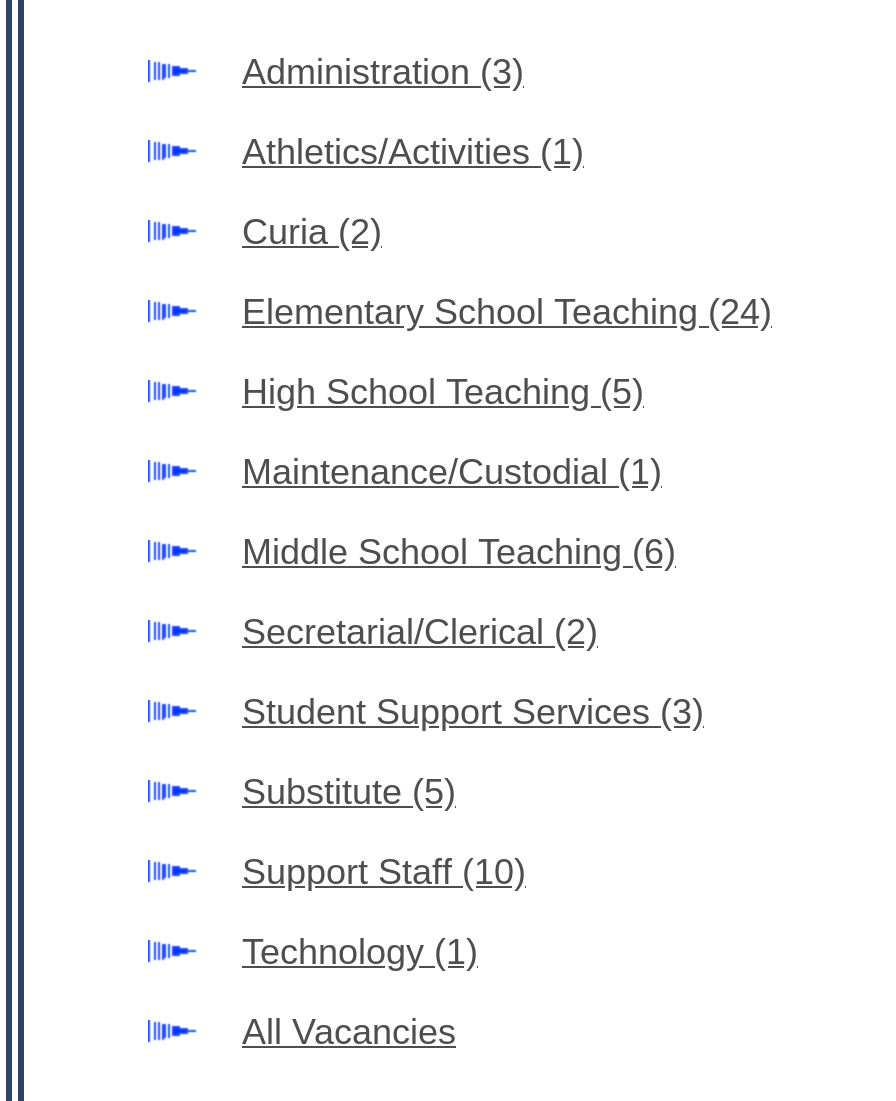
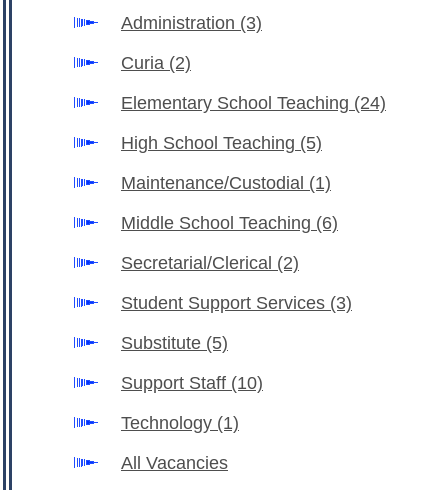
[242,132,584,172] Athletics/Activities (1) -> none

